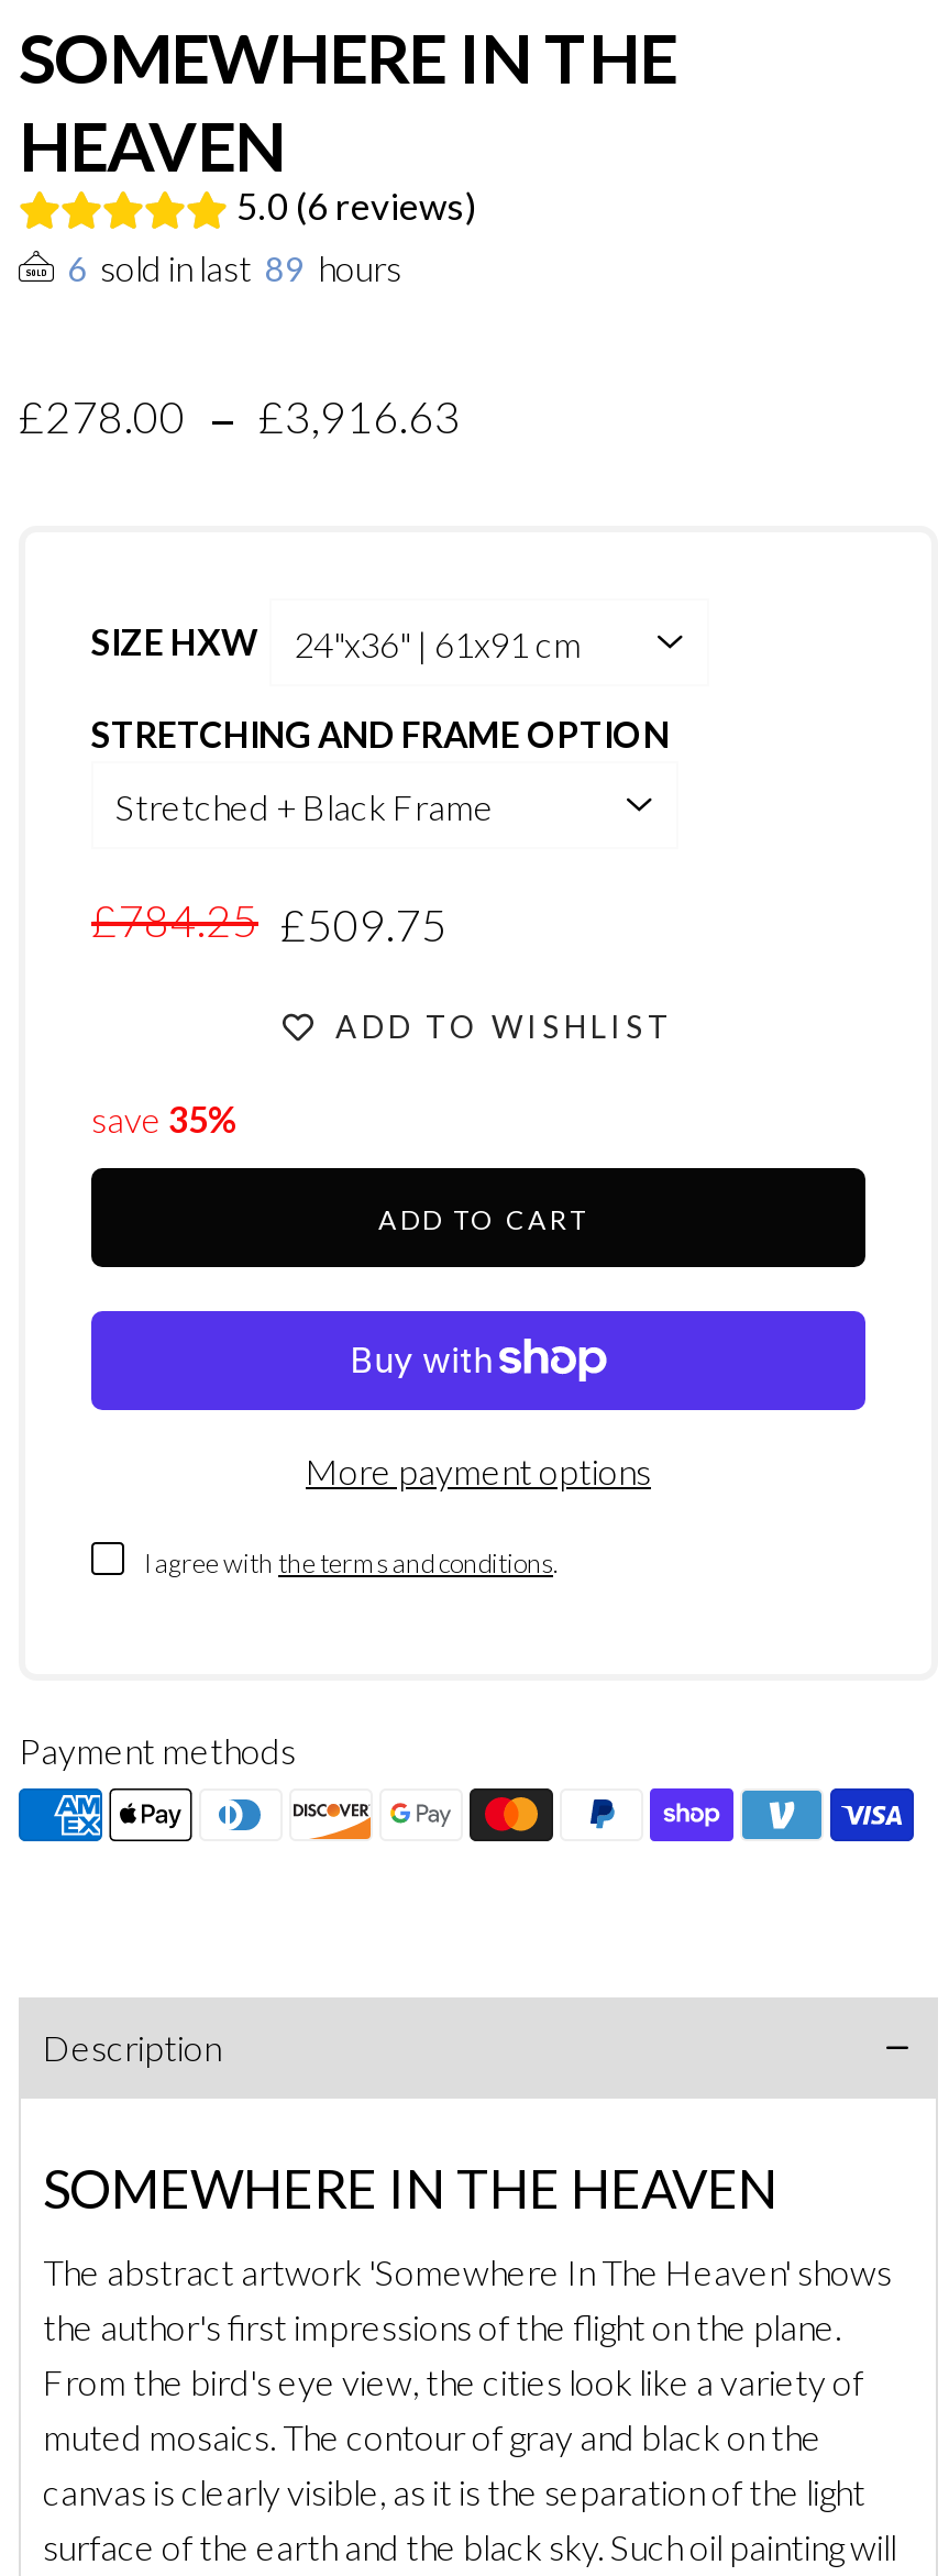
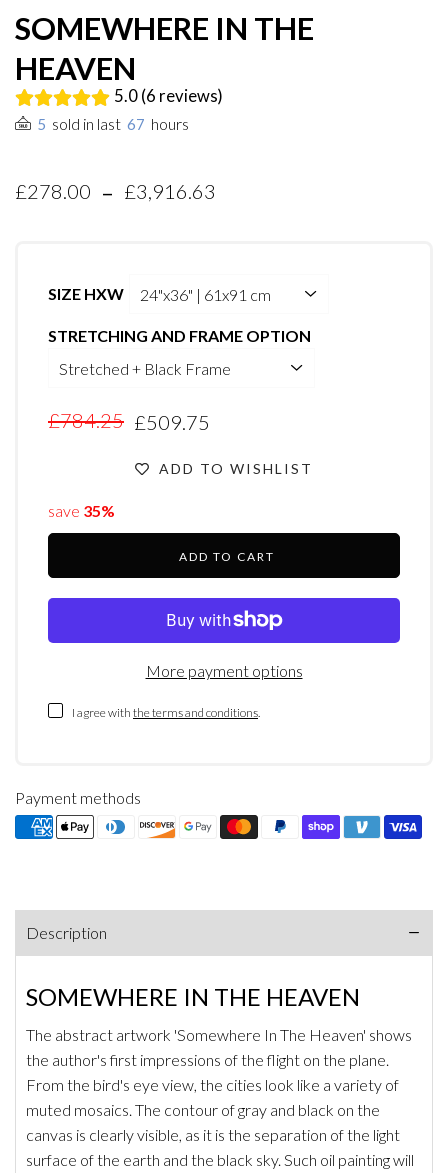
[67,246,401,288] 6 sold in last 89 hours -> [37,114,189,133] 5 sold in last 67 hours

